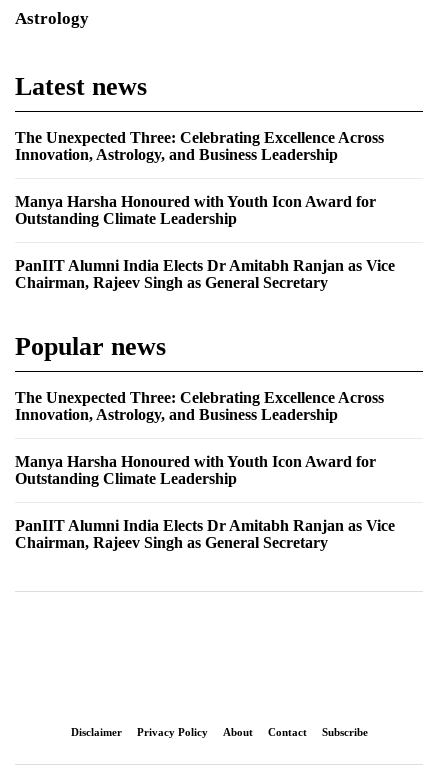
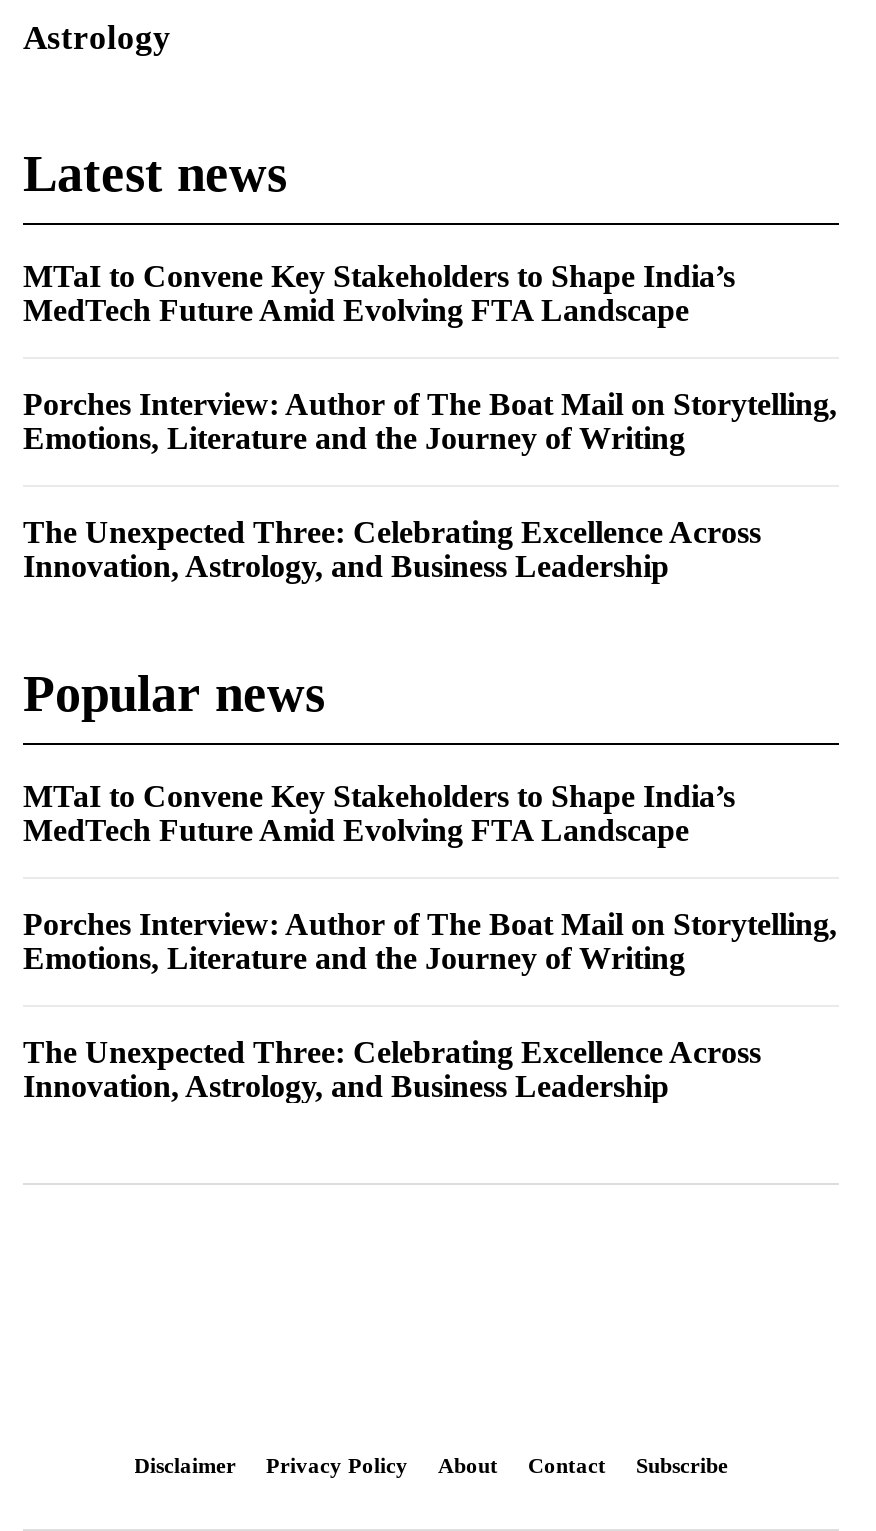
none -> [23,259,837,455] MTaI to Convene Key Stakeholders to Shape India’s | MedTech Future Amid Evolving FTA Landscape | Porches Interview: Author of The Boat Mail on Storytelling, | Emotions, Literature and the Journey of Writing
moved [15,129,384,163] -> [23,515,761,583]: The Unexpected Three: Celebrating Excellence Across | Innovation, Astrology, and Business Leadership
[15,193,395,291] Manya Harsha Honoured with Youth Icon Award for | Outstanding Climate Leadership | PanIIT Alumni India Elects Dr Amitabh Ranjan as Vice | Chairman, Rajeev Singh as General Secretary -> none
none -> [23,779,837,975] MTaI to Convene Key Stakeholders to Shape India’s | MedTech Future Amid Evolving FTA Landscape | Porches Interview: Author of The Boat Mail on Storytelling, | Emotions, Literature and the Journey of Writing
moved [15,389,384,423] -> [23,1035,761,1103]: The Unexpected Three: Celebrating Excellence Across | Innovation, Astrology, and Business Leadership
[15,453,395,551] Manya Harsha Honoured with Youth Icon Award for | Outstanding Climate Leadership | PanIIT Alumni India Elects Dr Amitabh Ranjan as Vice | Chairman, Rajeev Singh as General Secretary -> none

